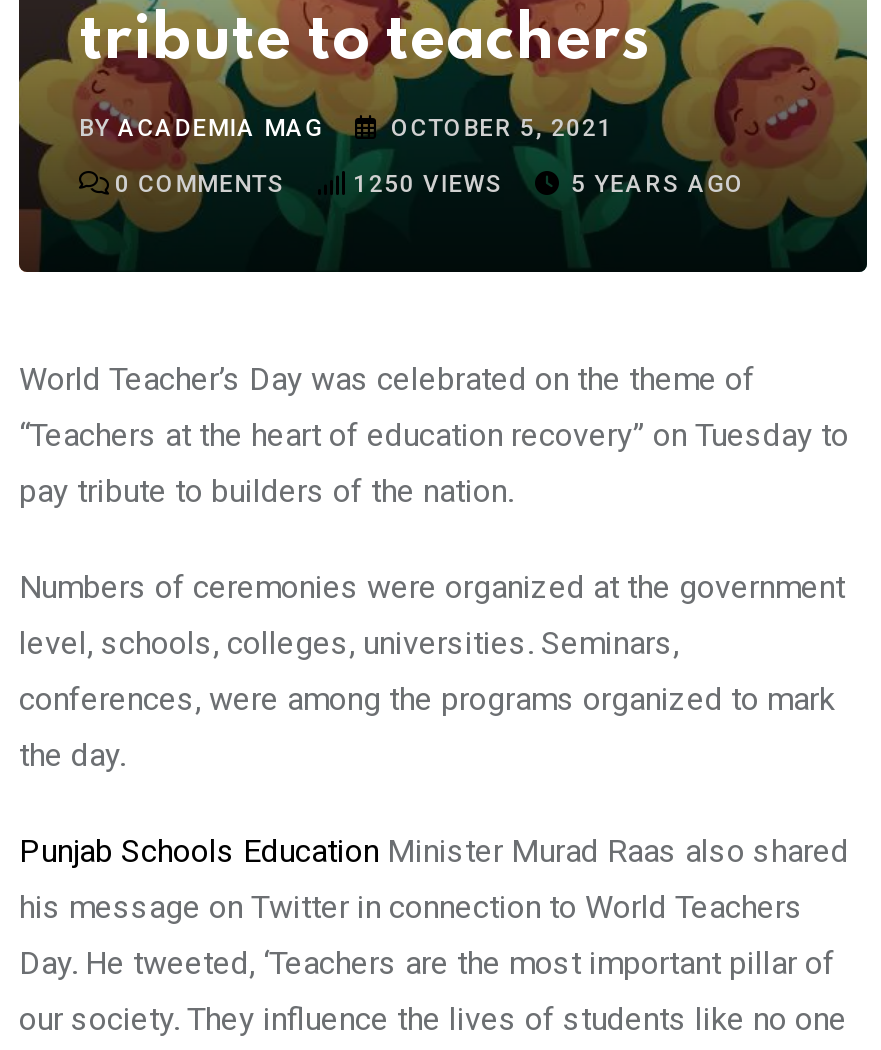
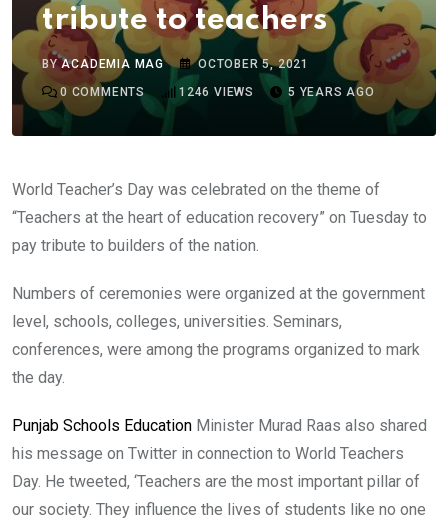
[353,171,503,199] 1250 VIEWS -> [179,85,254,99] 1246 VIEWS

